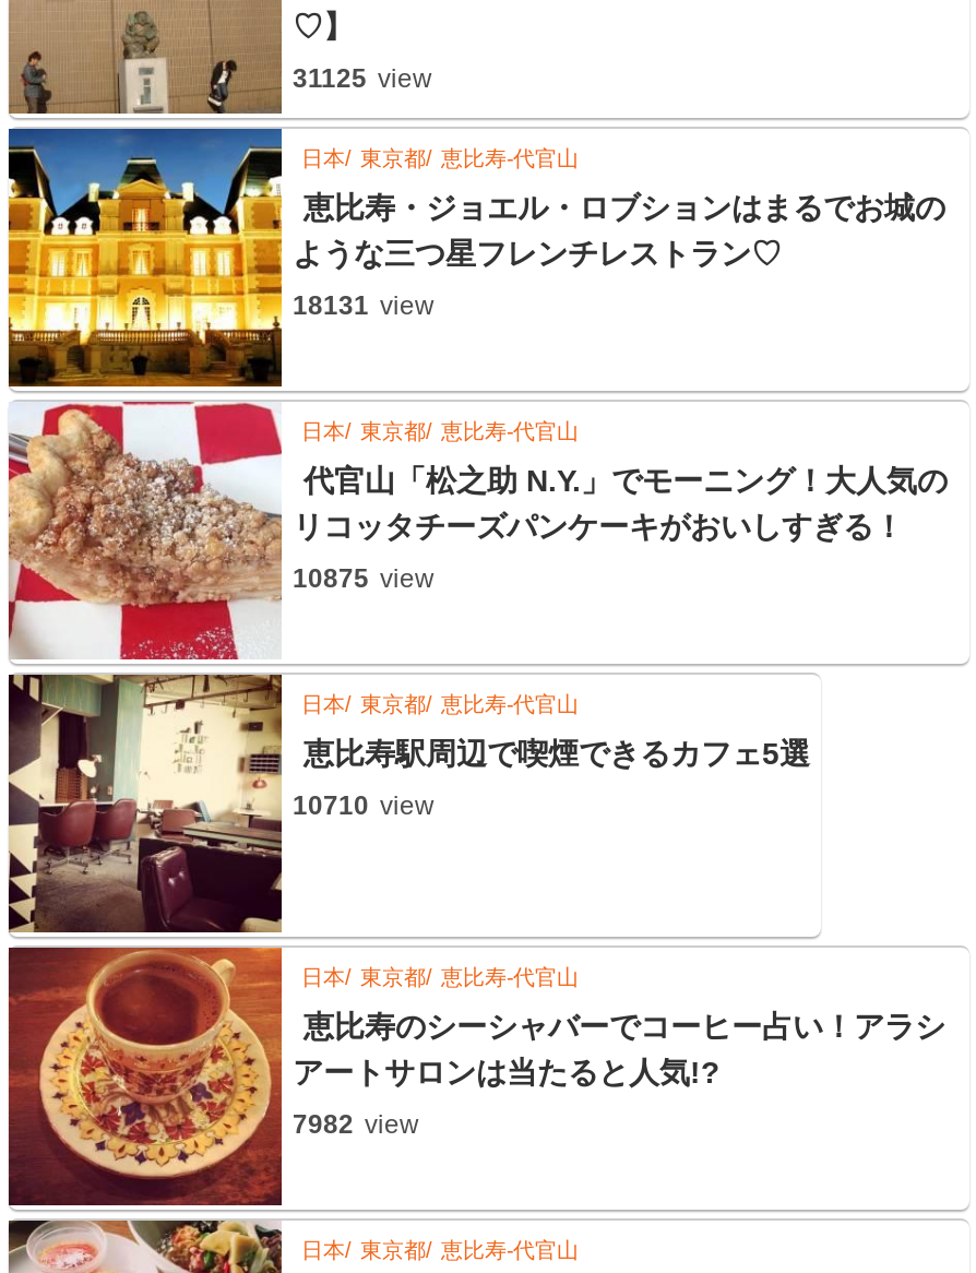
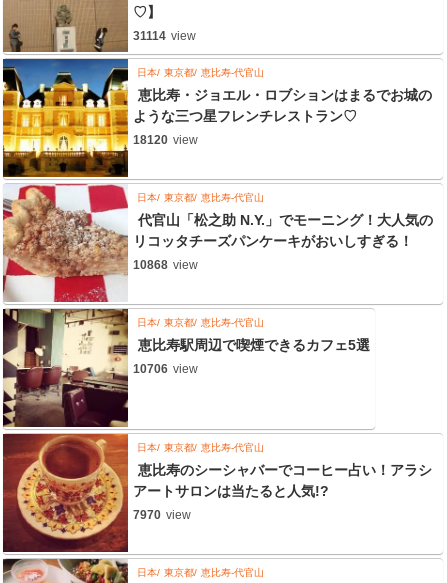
[293,63,432,94] 31125 view -> [133,29,196,43] 31114 view
[293,290,435,321] 18131 view -> [133,133,198,147] 18120 view
[293,563,435,594] 10875 view -> [133,258,198,272] 10868 view
[293,790,435,821] 10710 view -> [133,362,198,376] 10706 view
[293,1109,419,1140] 7982 view -> [133,508,191,522] 7970 view

